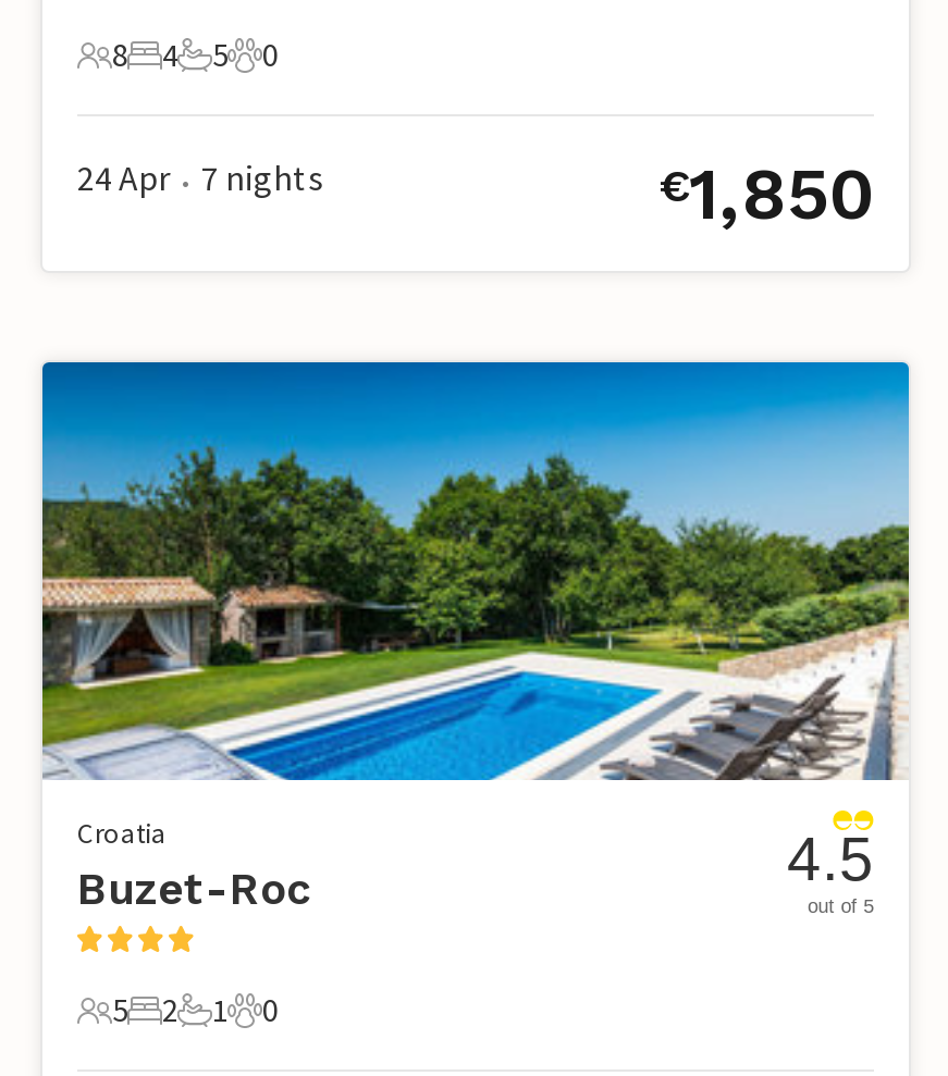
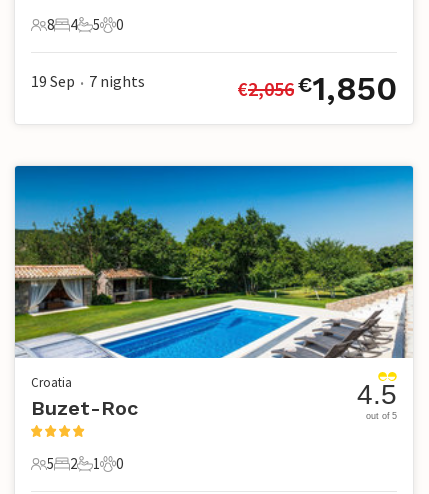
[77,152,874,237] 24 Apr • 7 nights | €1,850 -> [31,69,397,108] 19 Sep • 7 nights | €2,056 €1,850

